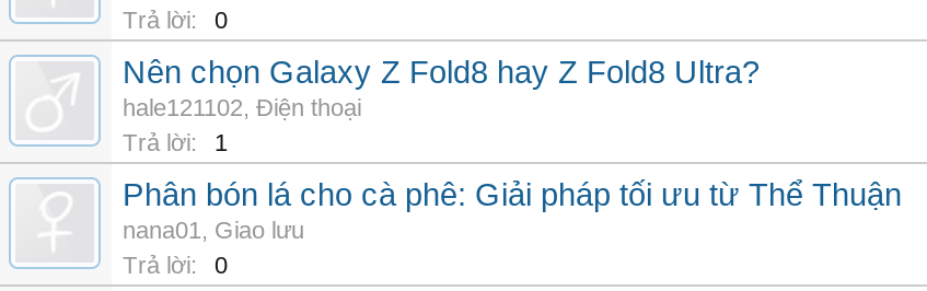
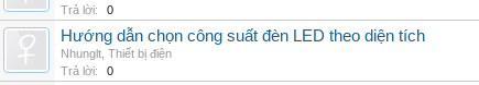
[123,55,902,243] Nên chọn Galaxy Z Fold8 hay Z Fold8 Ultra? | hale121102, Điện thoại | Trả lời: | 1 | Phân bón lá cho cà phê: Giải pháp tối ưu từ Thể Thuận | nana01, Giao lưu -> [61,27,425,60] Hướng dẫn chọn công suất đèn LED theo diện tích | Nhunglt, Thiết bị điện

